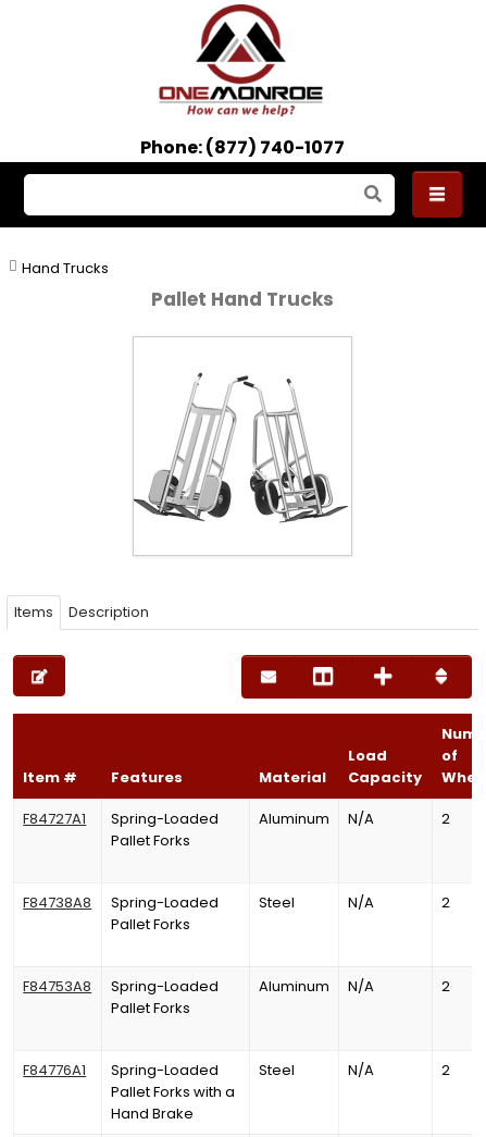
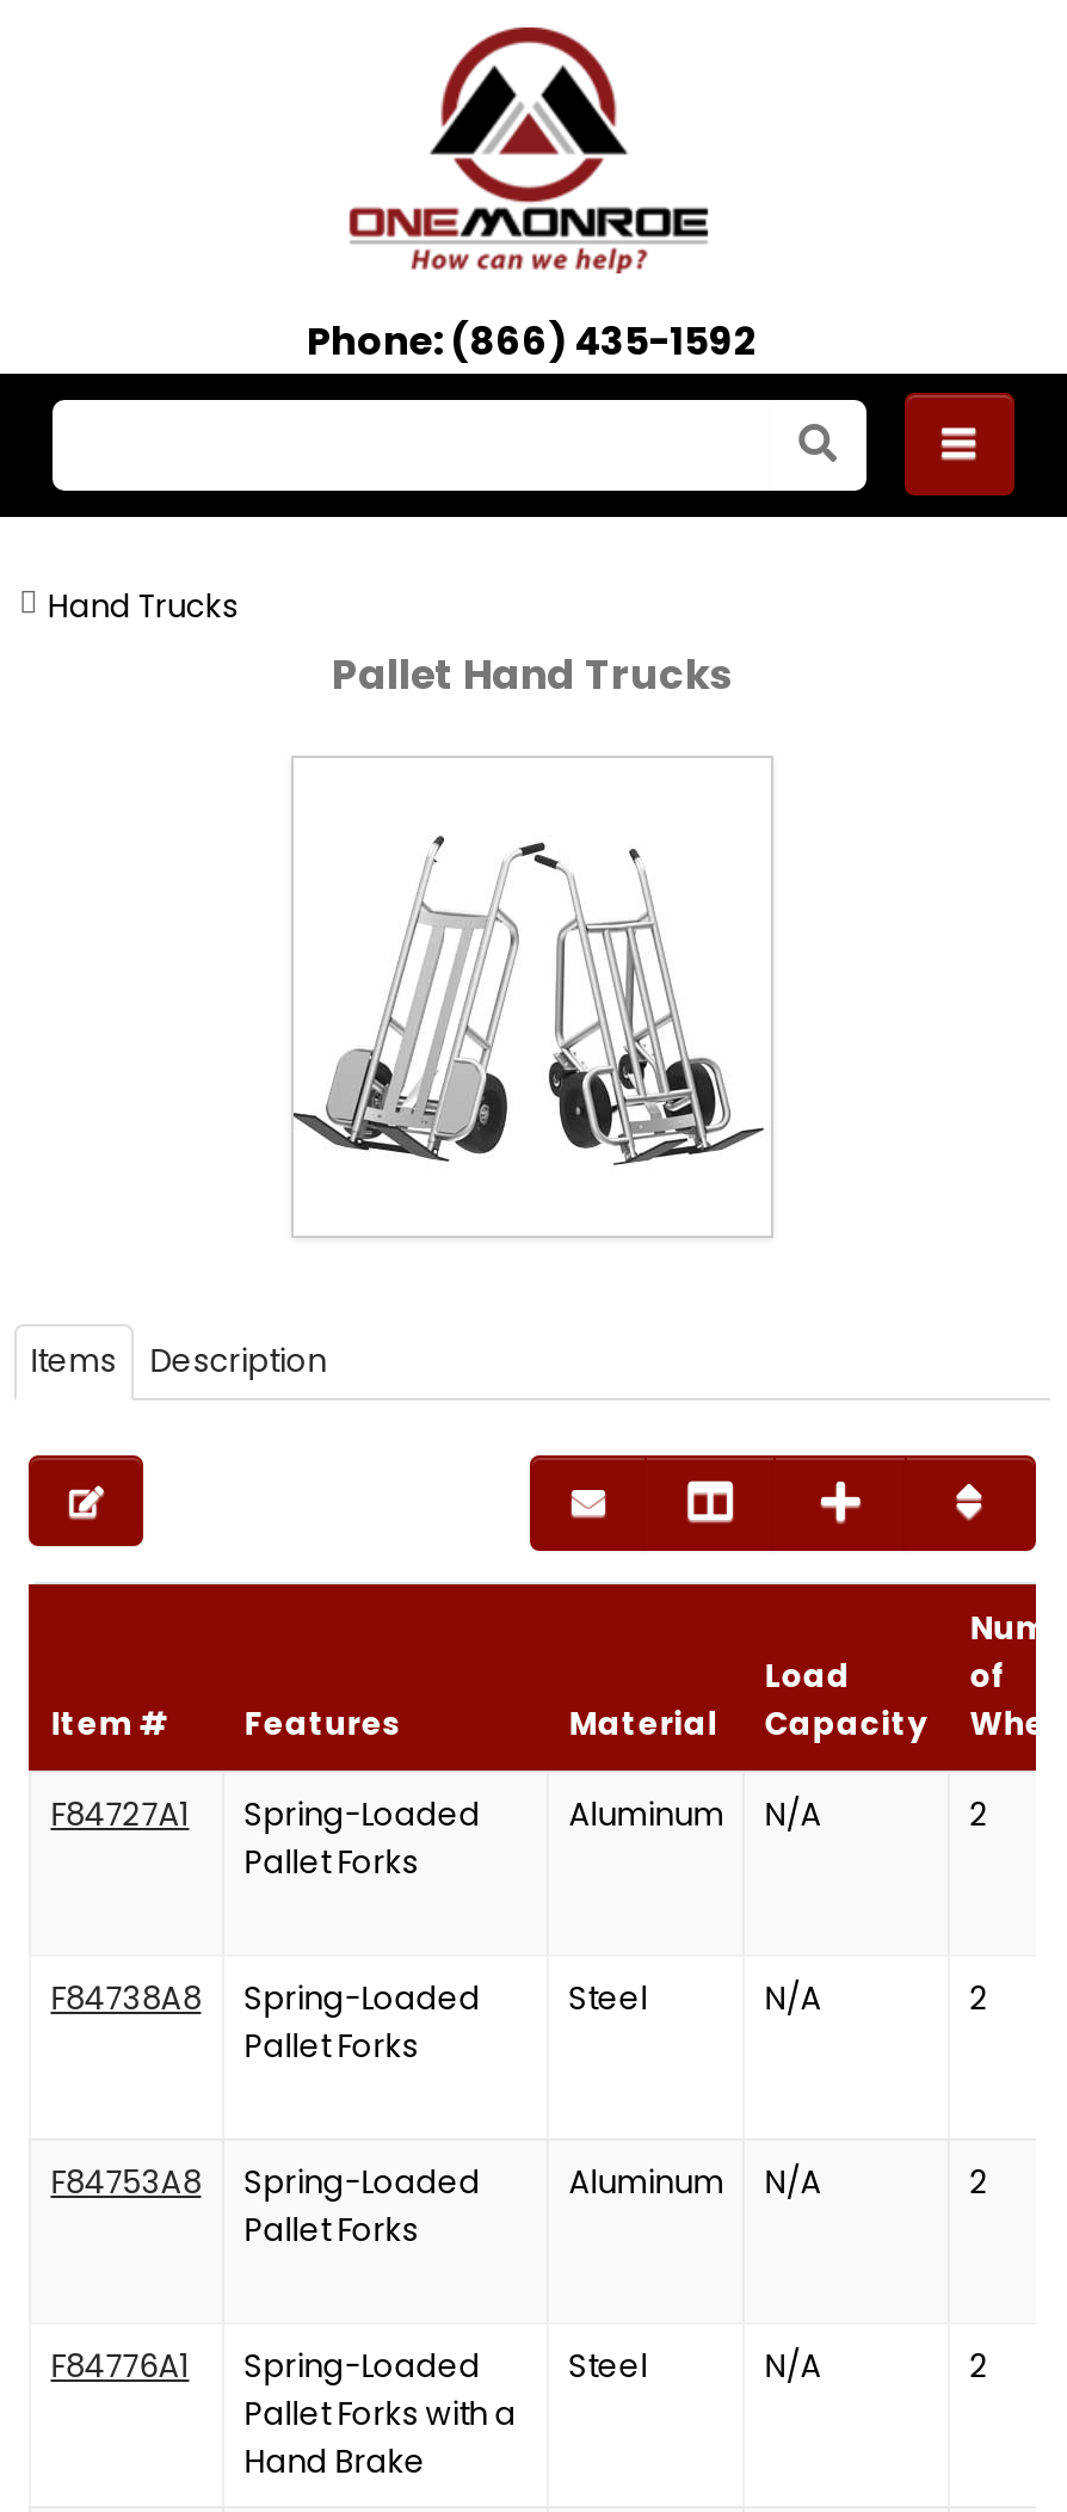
[140,135,345,160] Phone: (877) 740-1077 -> [307,313,758,368] Phone: (866) 435-1592

